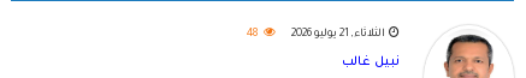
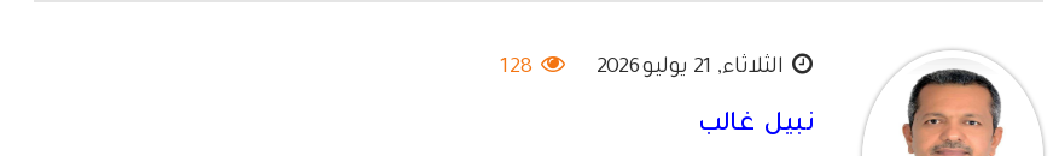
[247,29,259,41] 48 -> [500,58,531,82] 128

